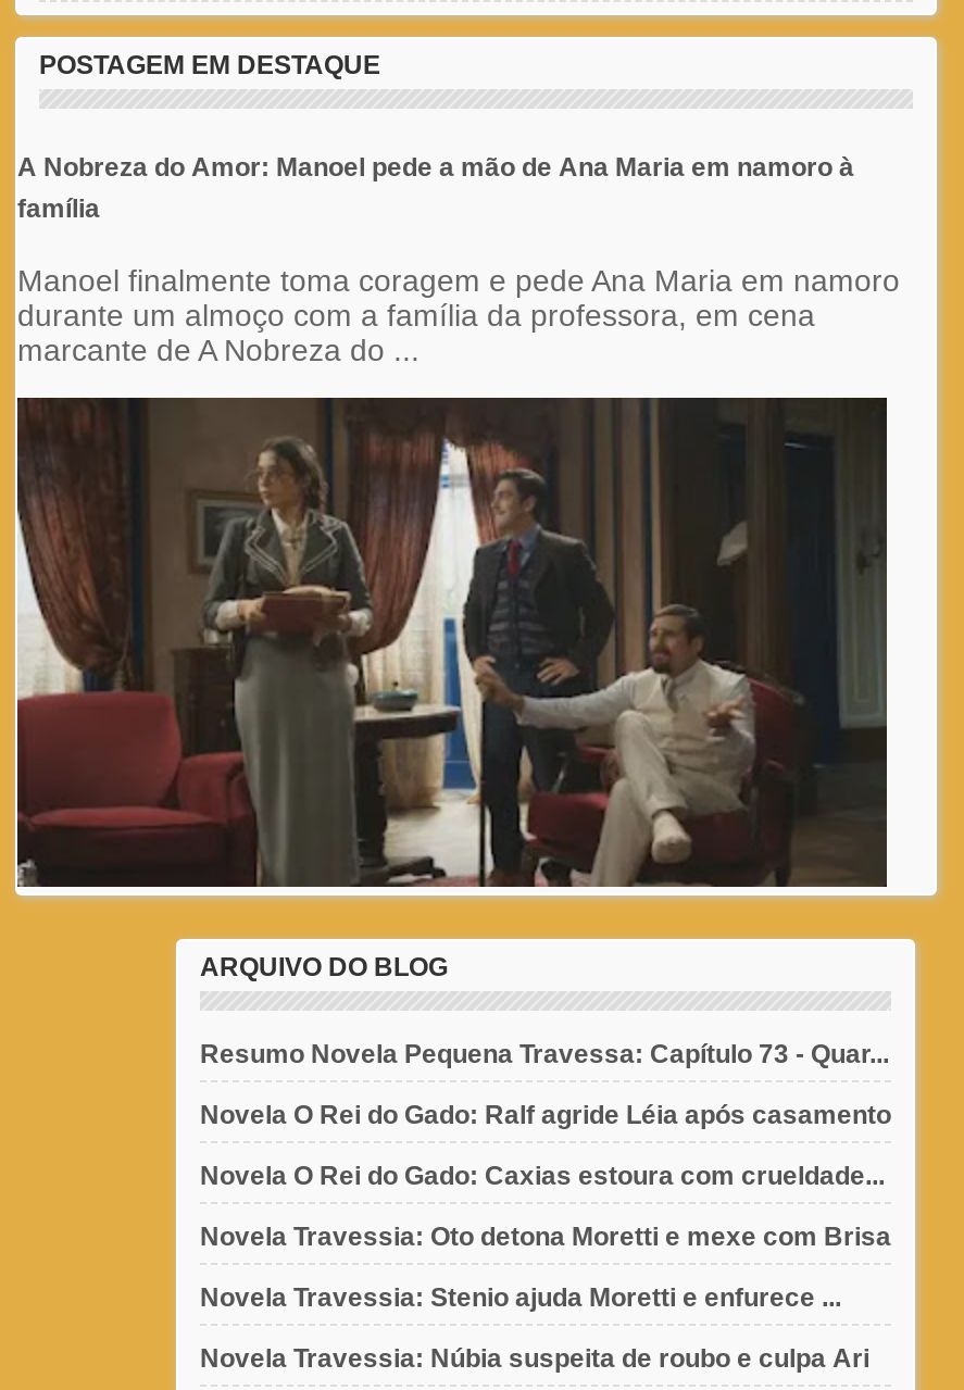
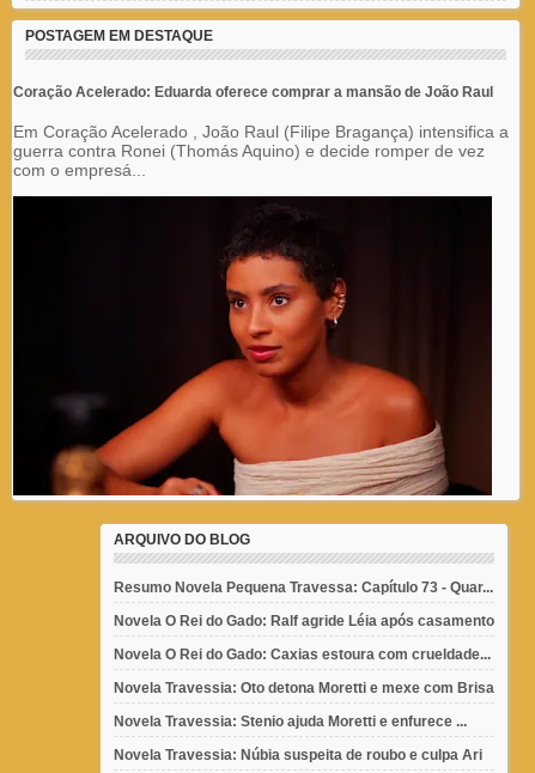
[17,153,854,224] A Nobreza do Amor: Manoel pede a mão de Ana Maria em namoro à | família -> [13,84,493,101] Coração Acelerado: Eduarda oferece comprar a mansão de João Raul
[17,262,900,366] Manoel finalmente toma coragem e pede Ana Maria em namoro | durante um almoço com a família da professora, em cena | marcante de A Nobreza do ... -> [13,122,509,179] Em Coração Acelerado , João Raul (Filipe Bragança) intensifica a | guerra contra Ronei (Thomás Aquino) e decide romper de vez | com o empresá...
[15,356,889,889] [image] -> [12,195,493,497] [image]

